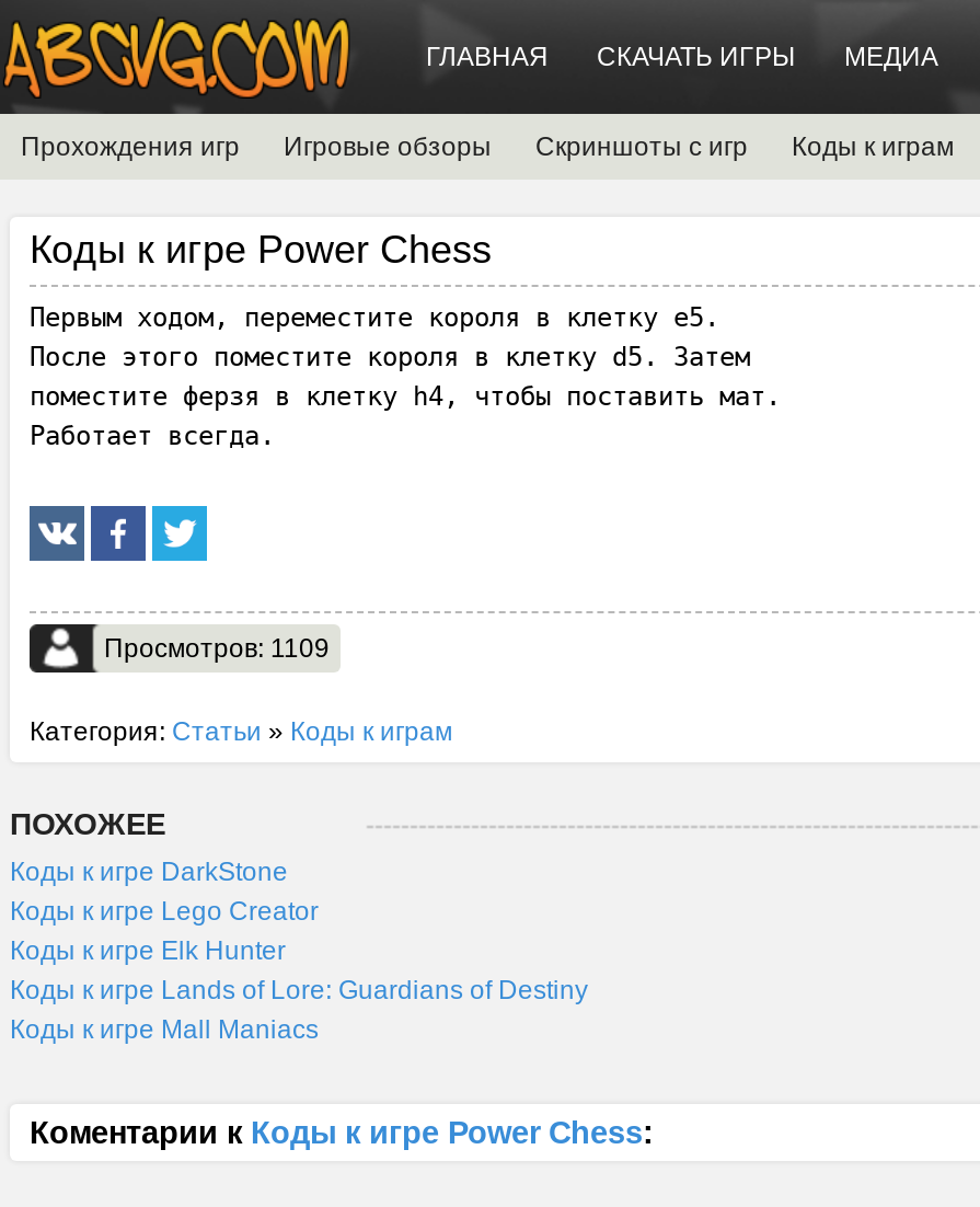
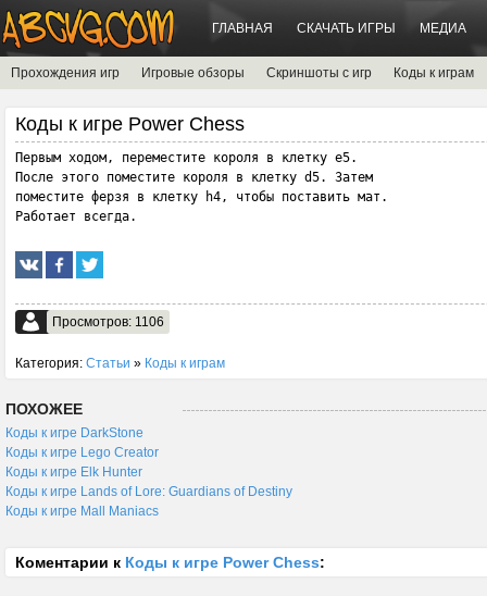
[104,633,330,664] Просмотров: 1109 -> [52,314,164,330] Просмотров: 1106

